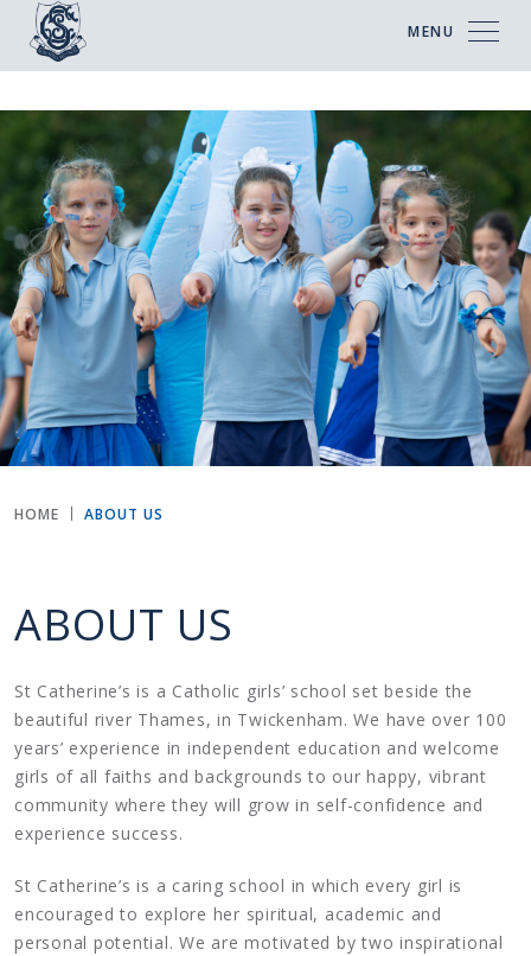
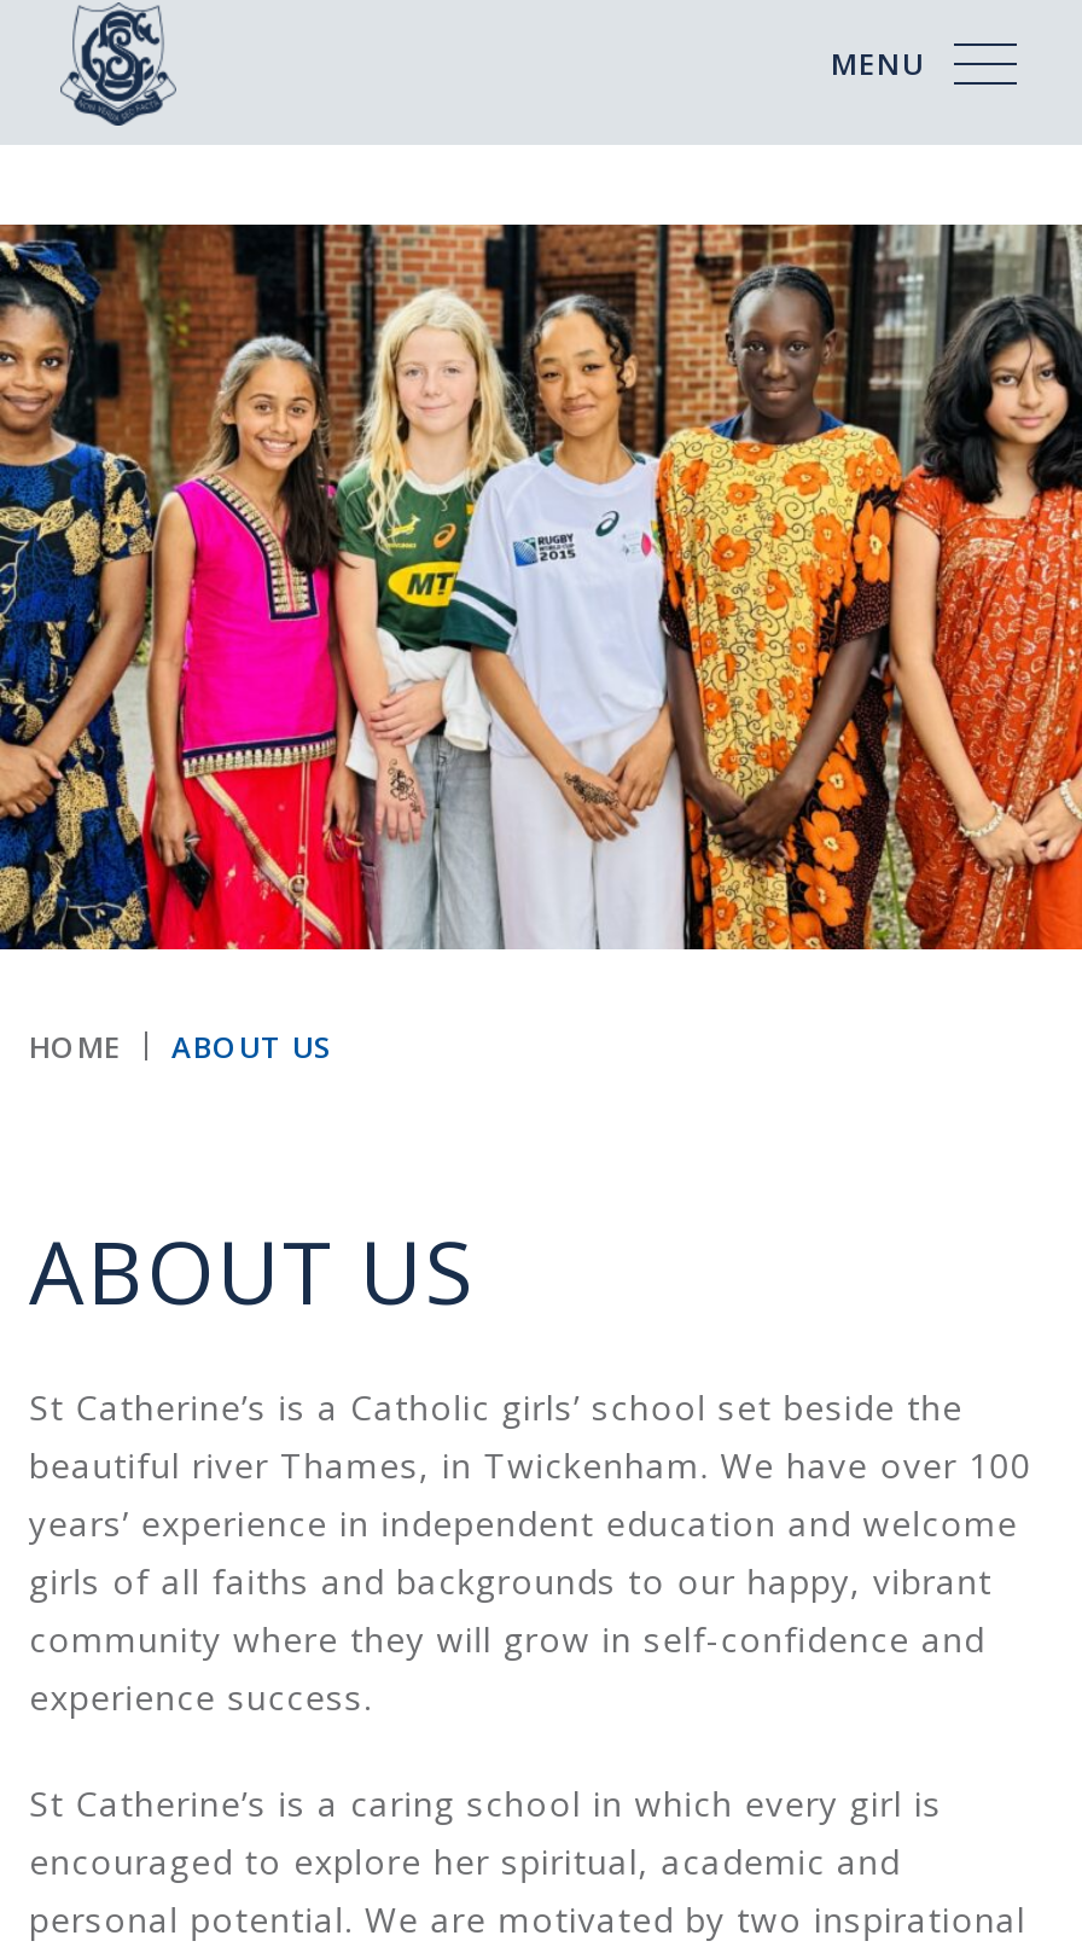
[4,109,527,467] [image] -> [7,222,1075,952] [image]

